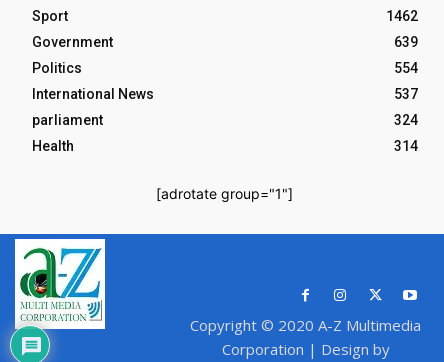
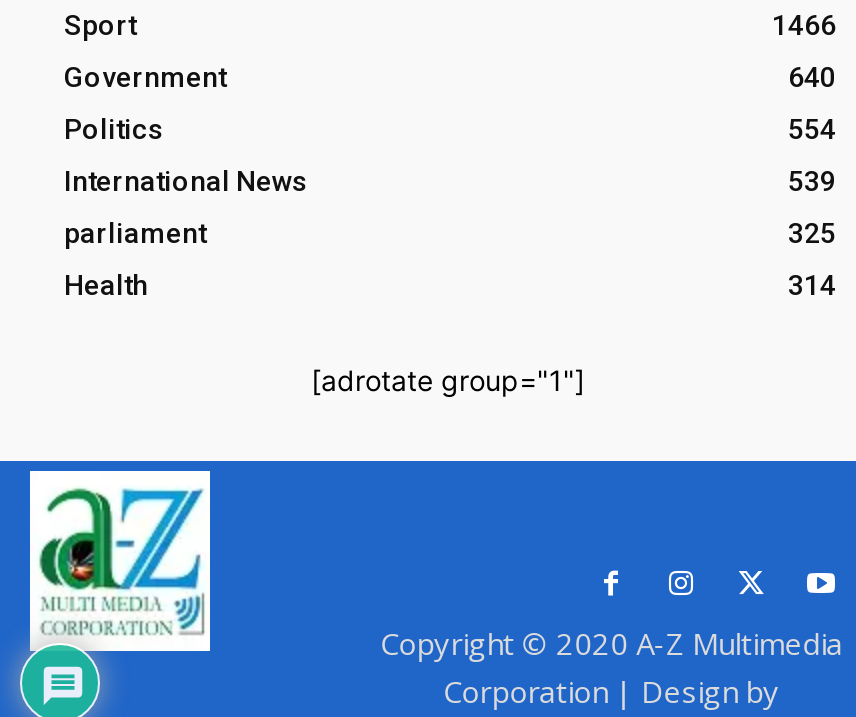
[386,8,418,24] 1462 -> [772,10,836,42] 1466
[394,34,418,50] 639 -> [788,62,836,94] 640
[394,86,418,102] 537 -> [788,166,836,198] 539
[394,112,418,128] 324 -> [788,218,836,250] 325

